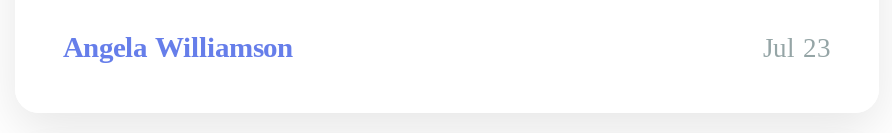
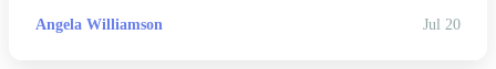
[763,32,831,62] Jul 23 -> [423,16,461,33] Jul 20

